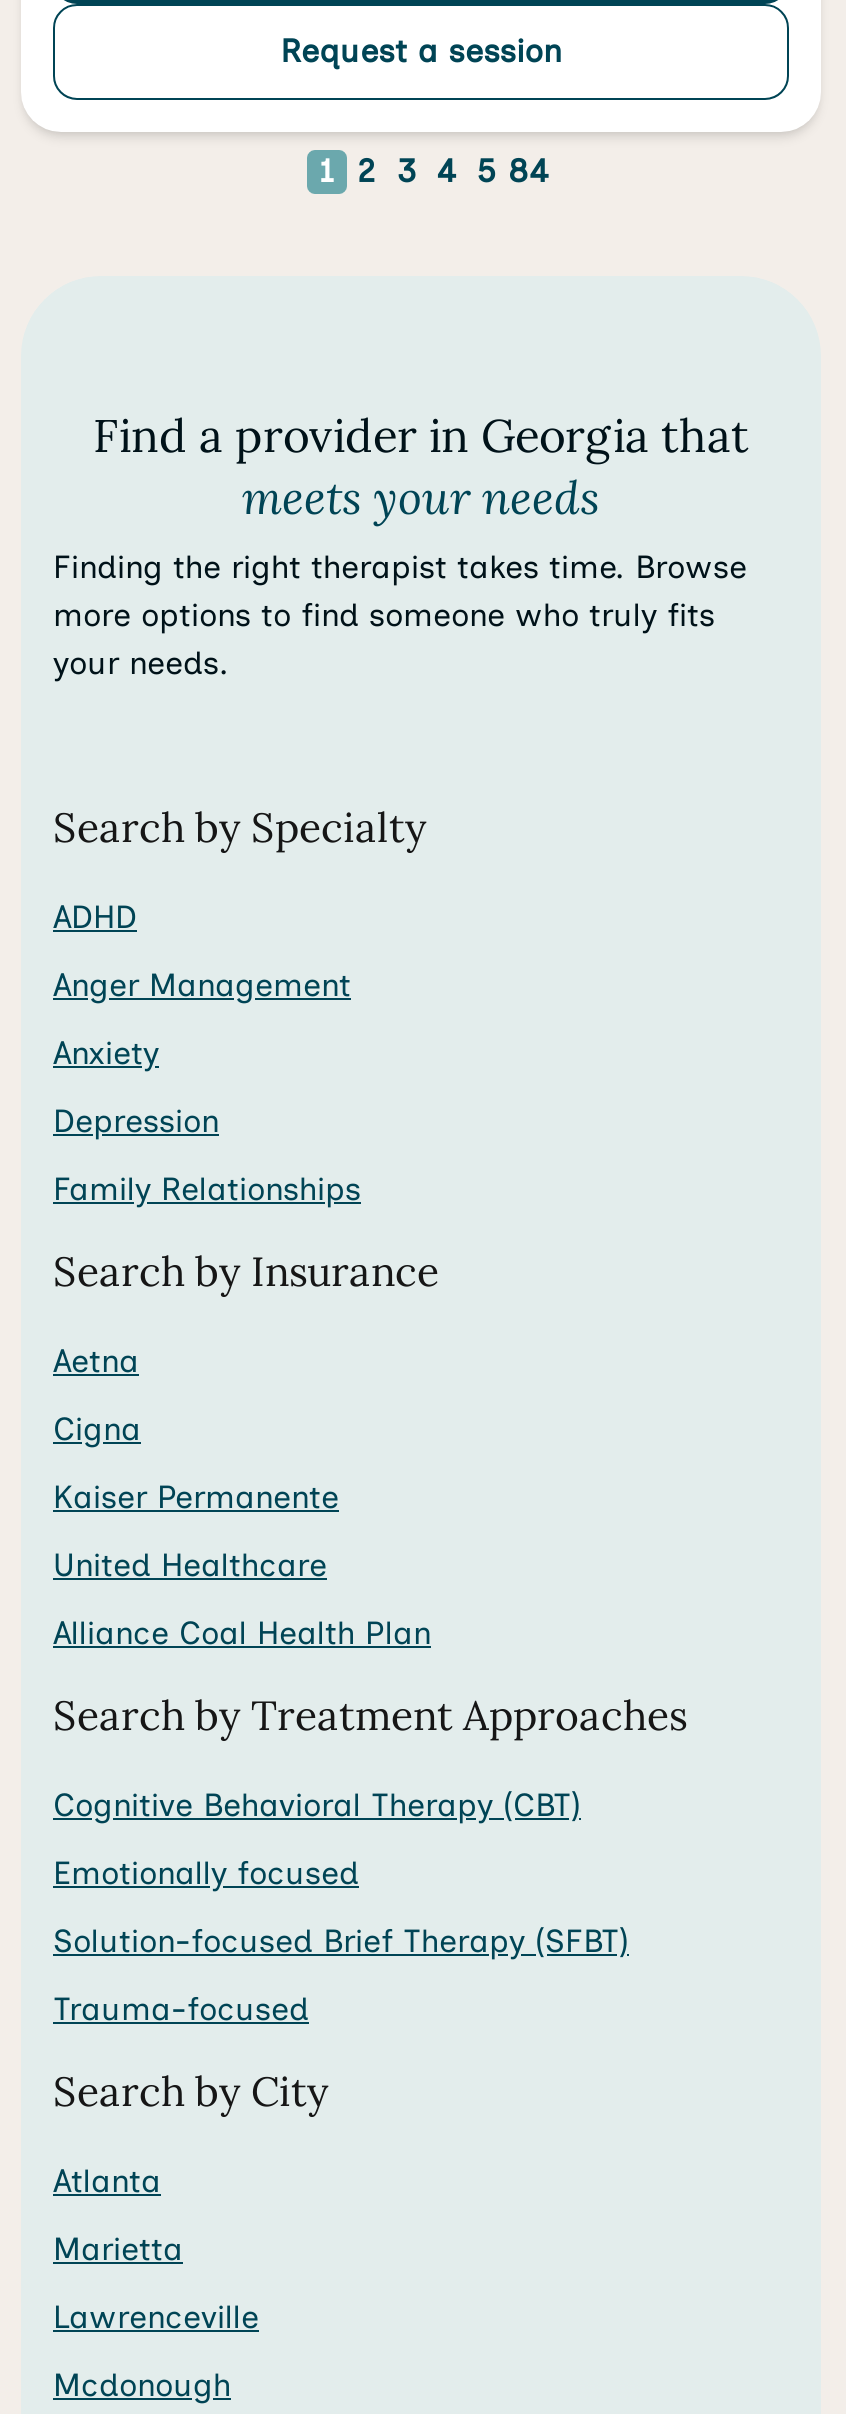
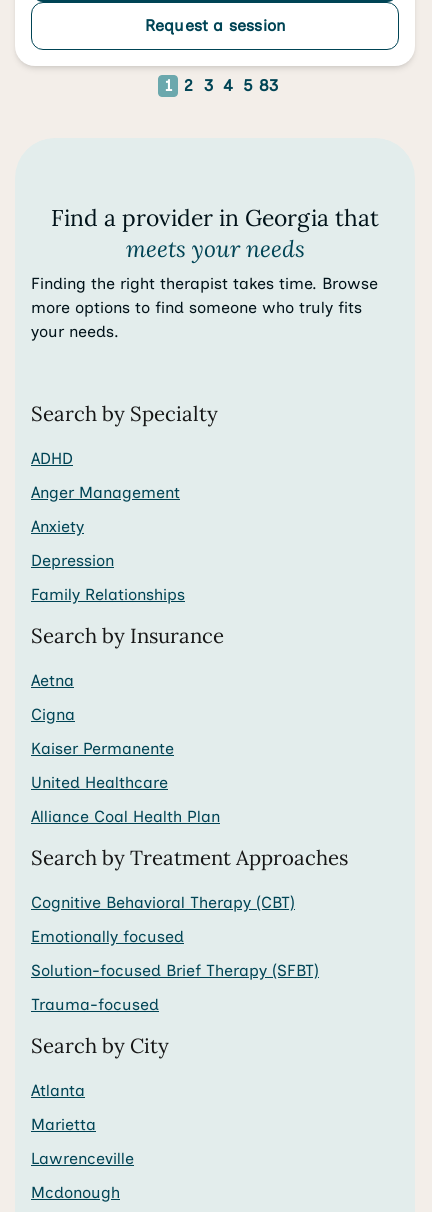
[319,152,549,190] 1 2 3 4 5 84 -> [165,76,279,95] 1 2 3 4 5 83

